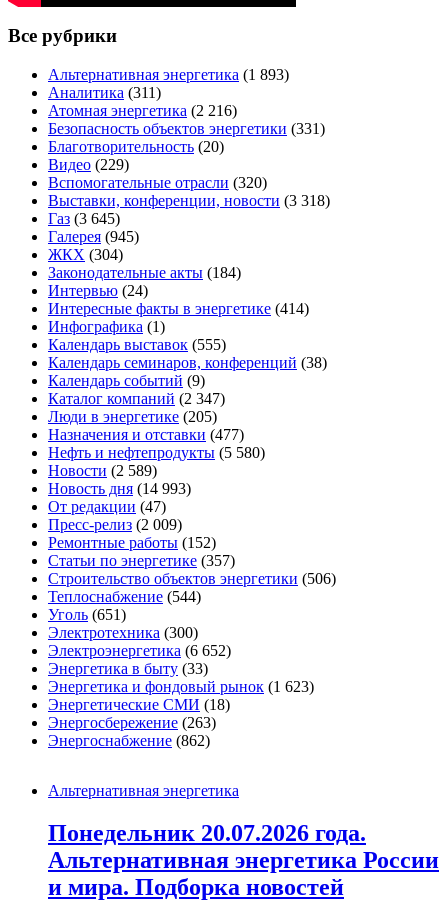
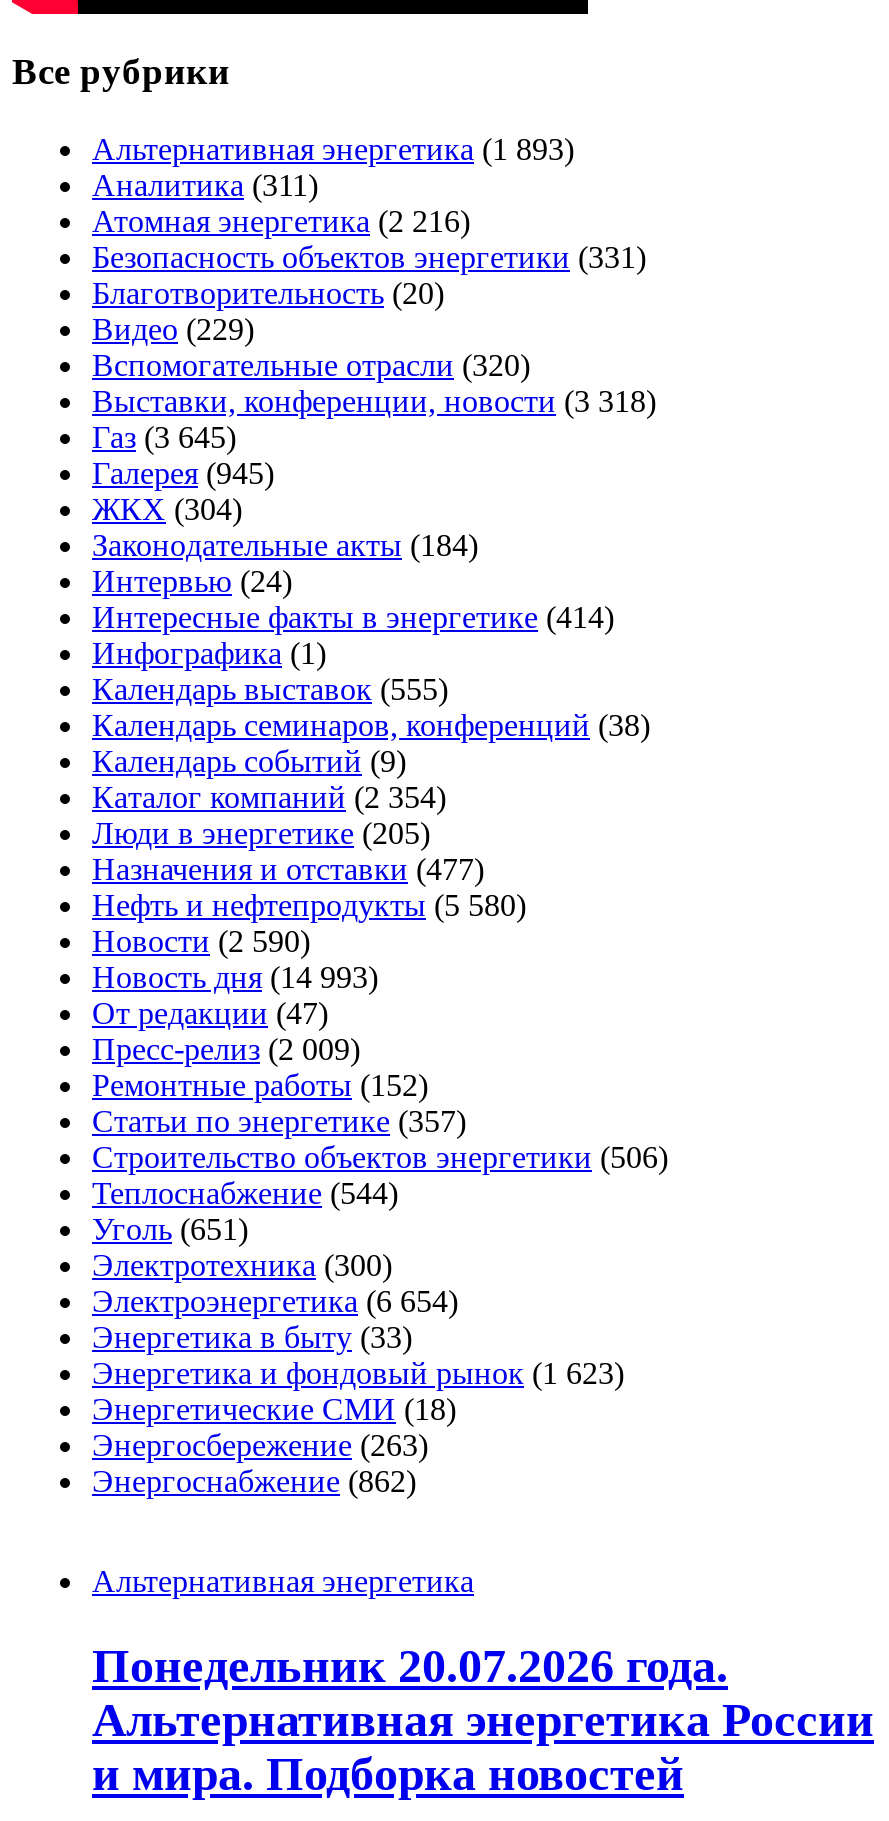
[48,390,225,407] Каталог компаний (2 347) -> [92,780,446,814] Каталог компаний (2 354)
[48,462,157,479] Новости (2 589) -> [92,924,310,958] Новости (2 590)
[48,642,231,659] Электроэнергетика (6 652) -> [92,1284,458,1318] Электроэнергетика (6 654)

